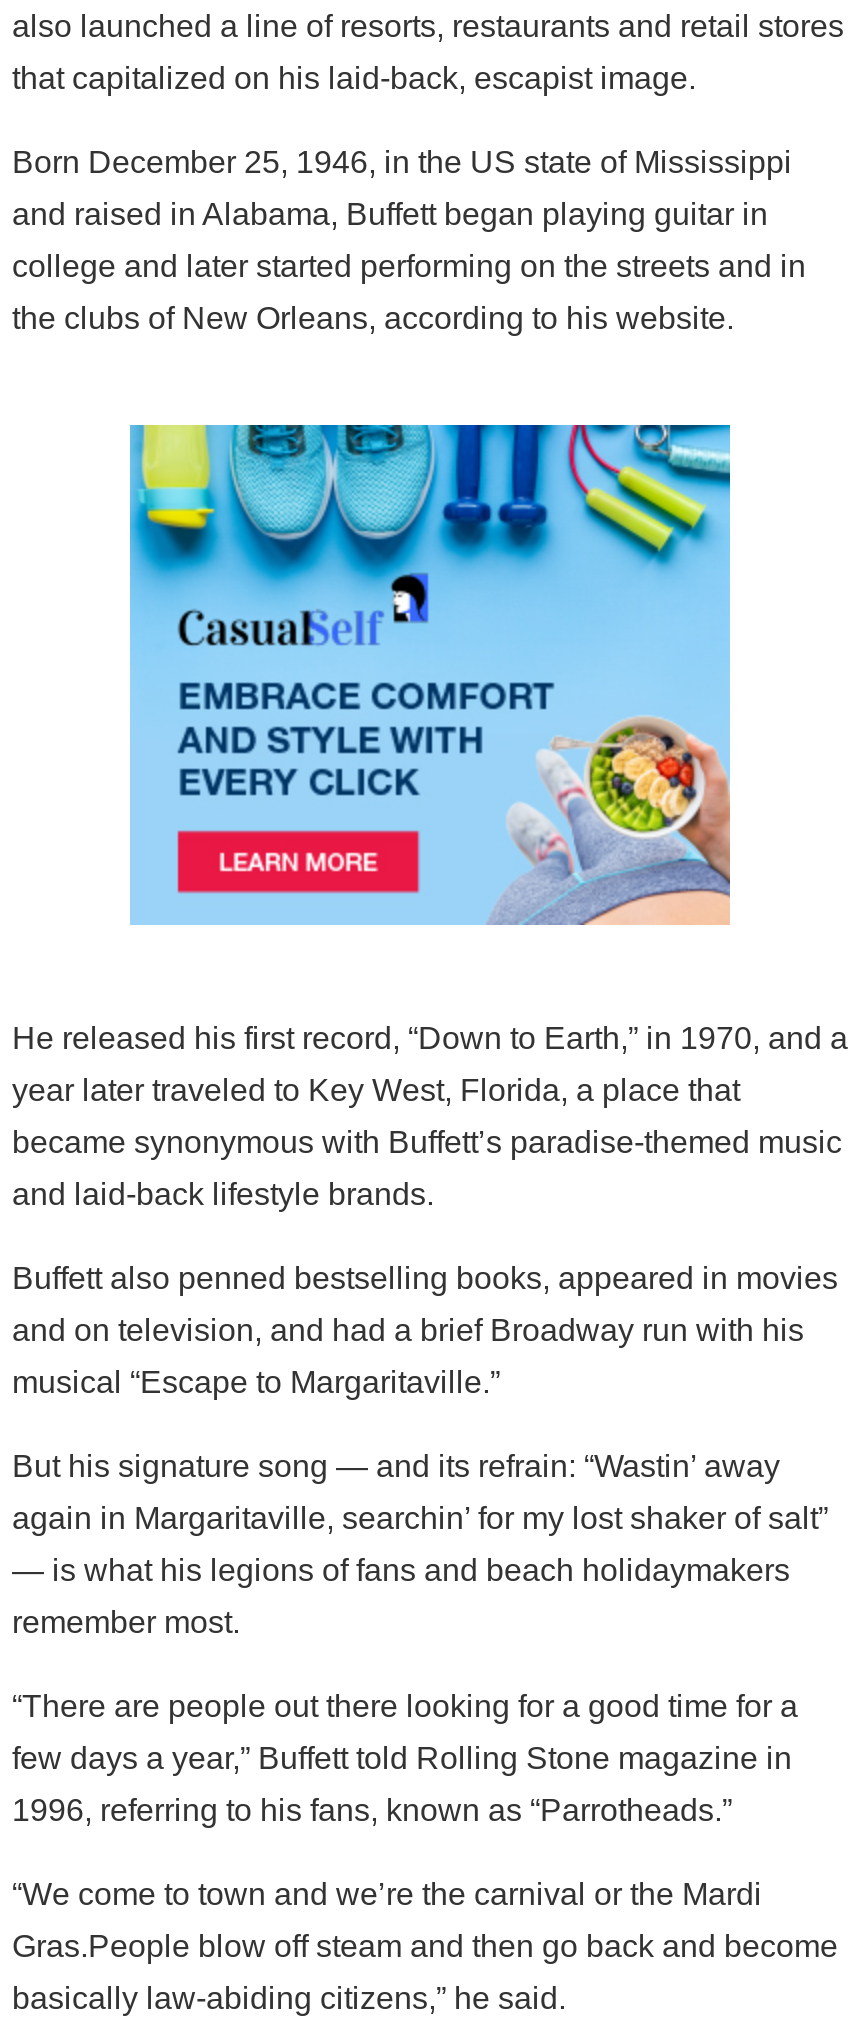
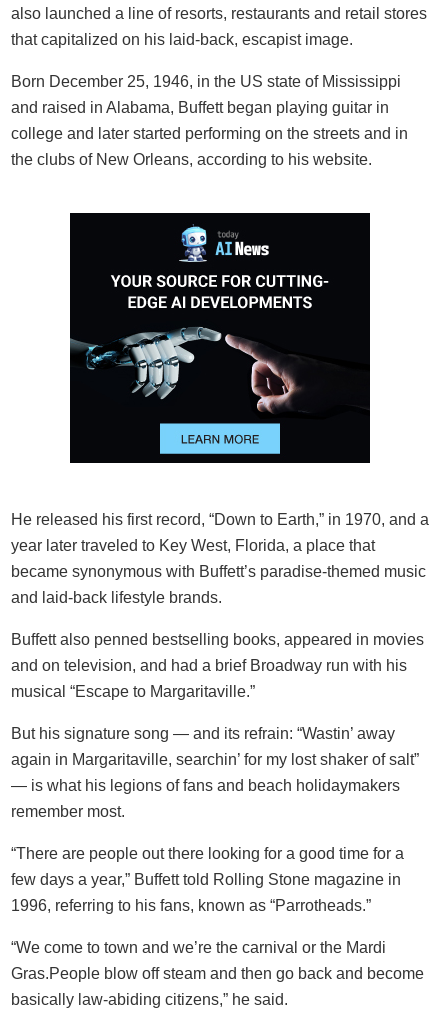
[128,423,732,925] [image] -> [69,212,371,464] [image]

